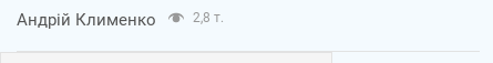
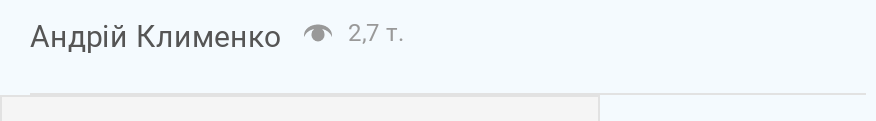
[193,9,224,25] 2,8 т. -> [348,18,404,46] 2,7 т.

